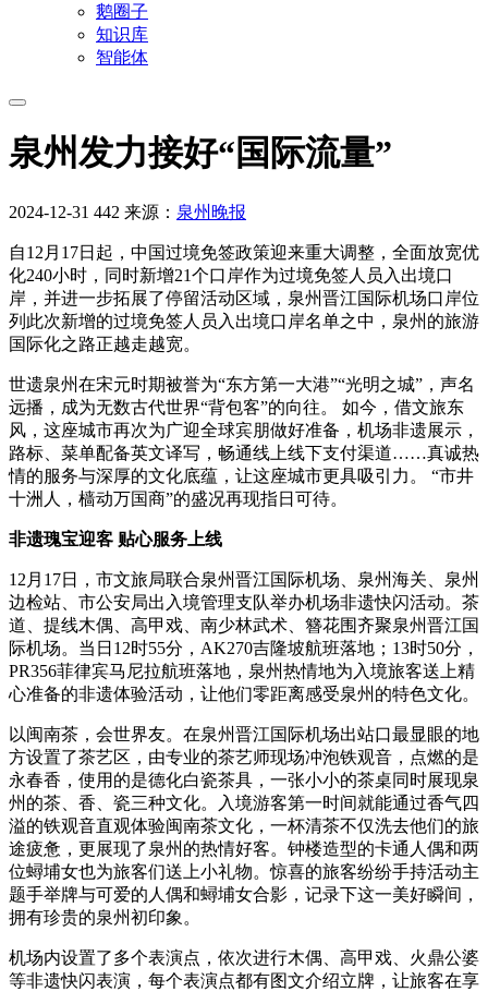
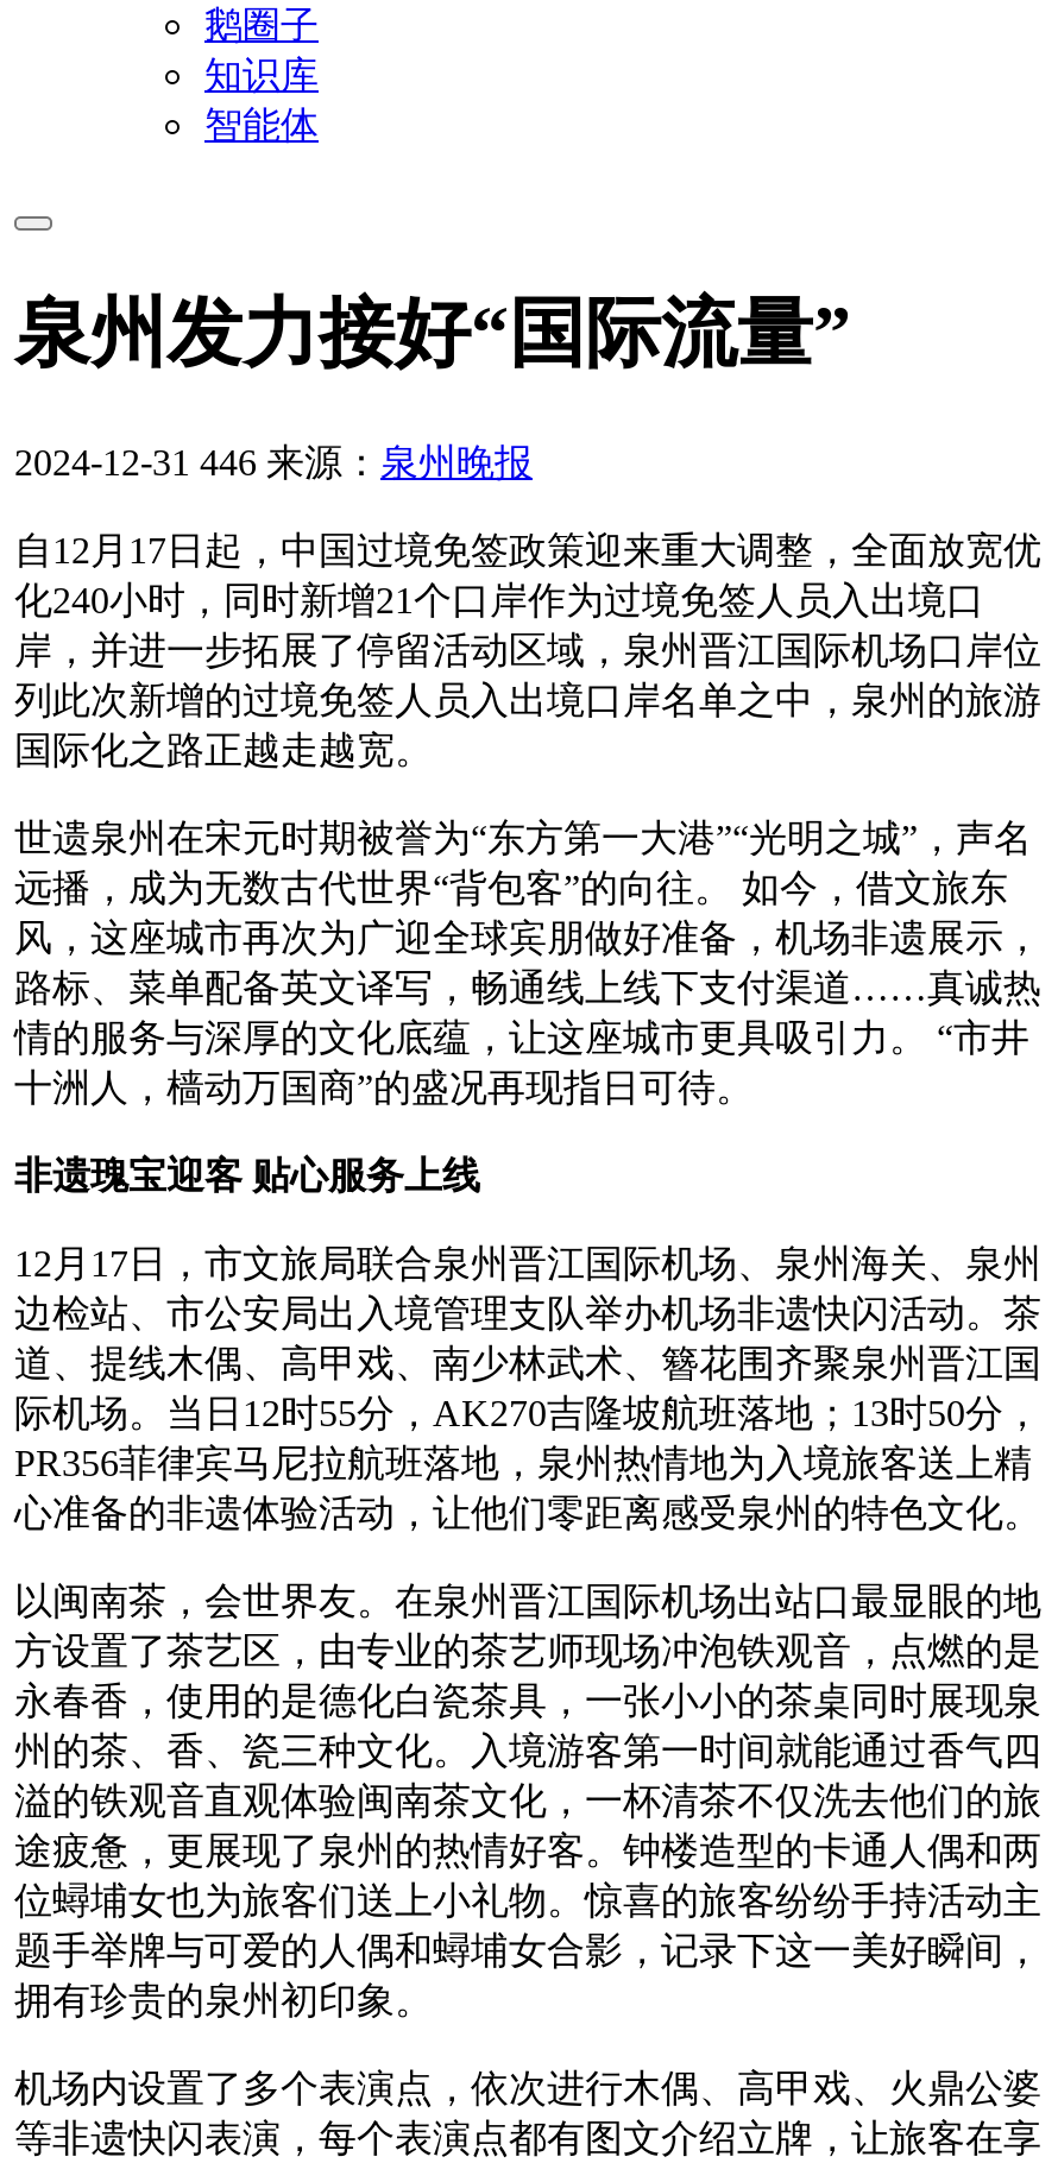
[9,203,246,221] 2024-12-31 442 来源：泉州晚报 -> [14,442,533,482] 2024-12-31 446 来源：泉州晚报

